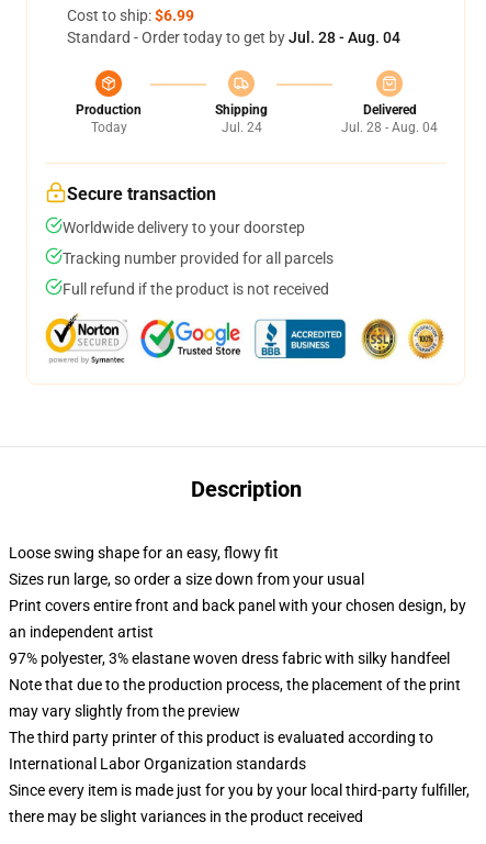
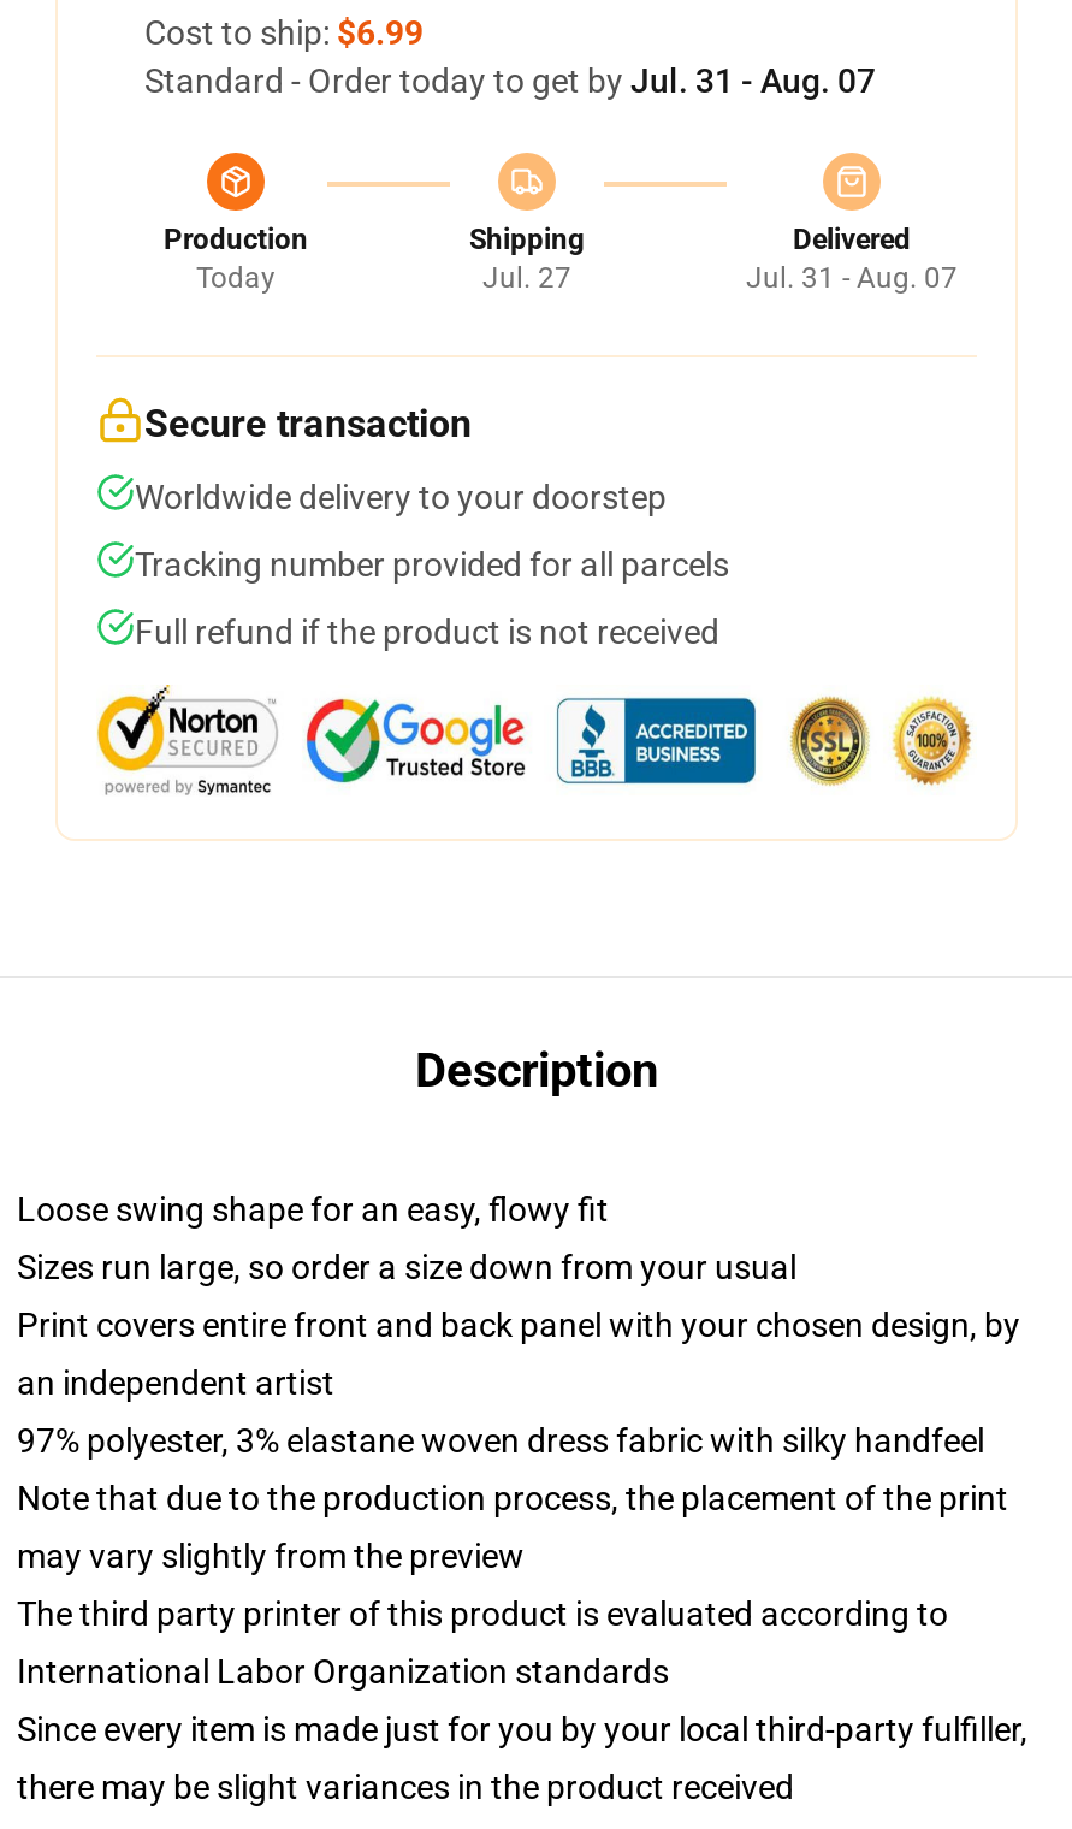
[67,29,400,46] Standard - Order today to get by Jul. 28 - Aug. 04 -> [144,61,876,100] Standard - Order today to get by Jul. 31 - Aug. 07
[221,120,262,135] Jul. 24 -> [482,261,571,295] Jul. 27
[341,120,438,135] Jul. 28 - Aug. 04 -> [746,261,958,295] Jul. 31 - Aug. 07

